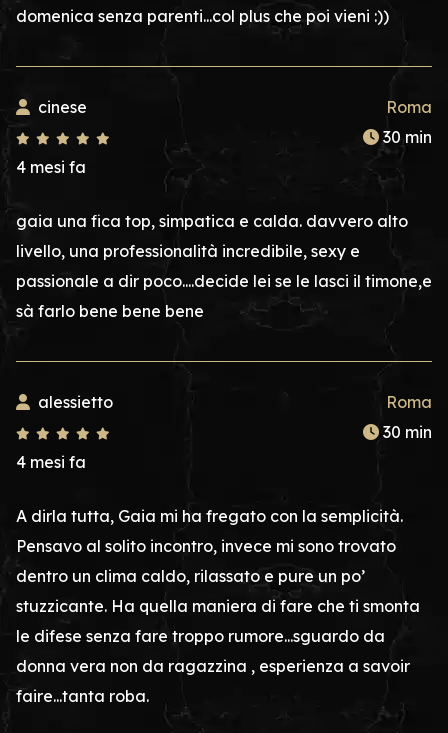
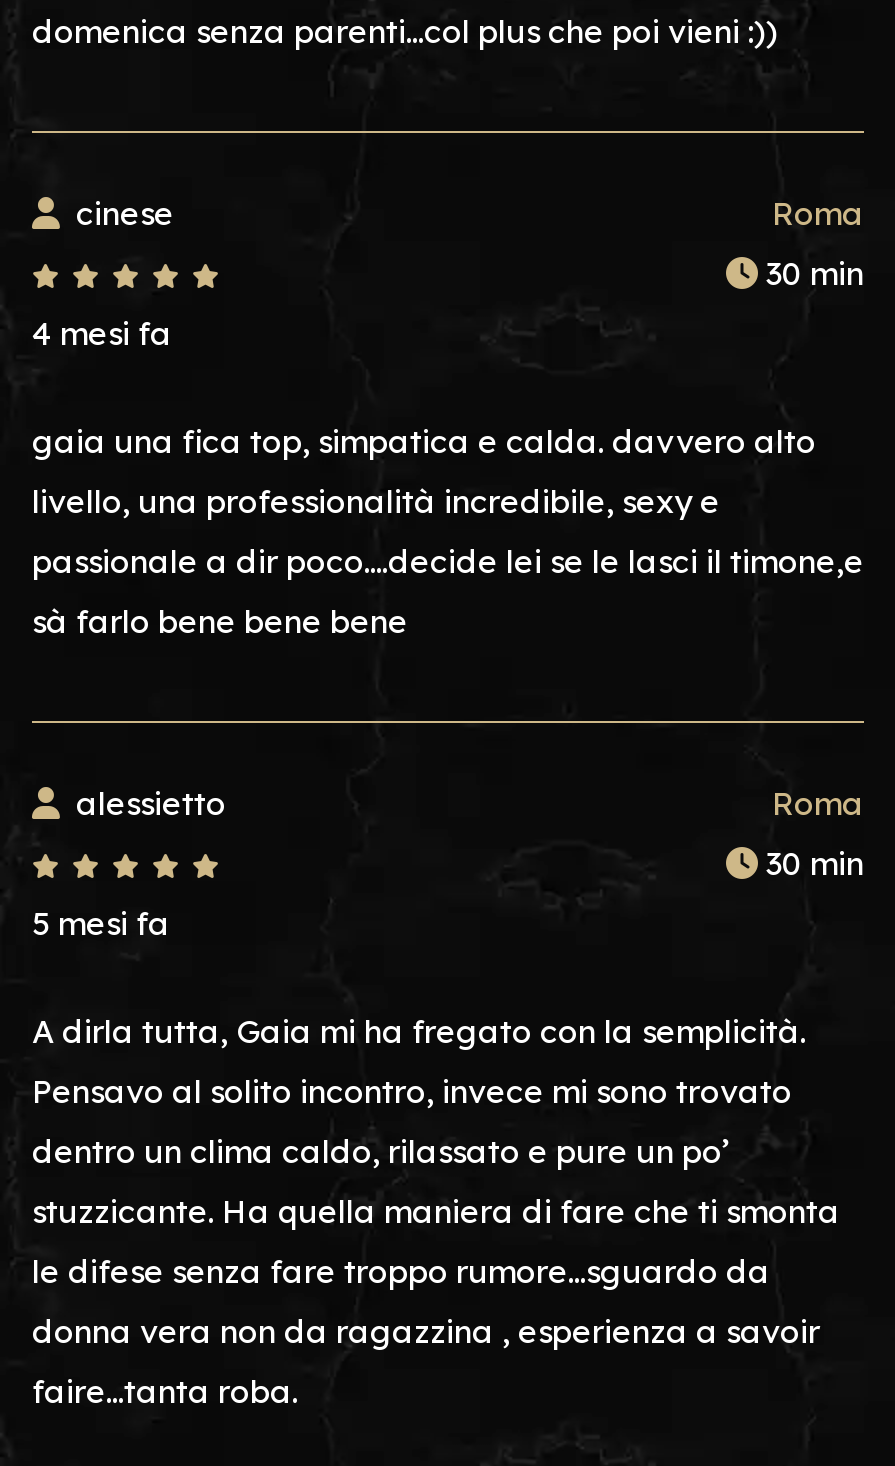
[16,452,86,472] 4 mesi fa -> [32,904,170,944] 5 mesi fa

